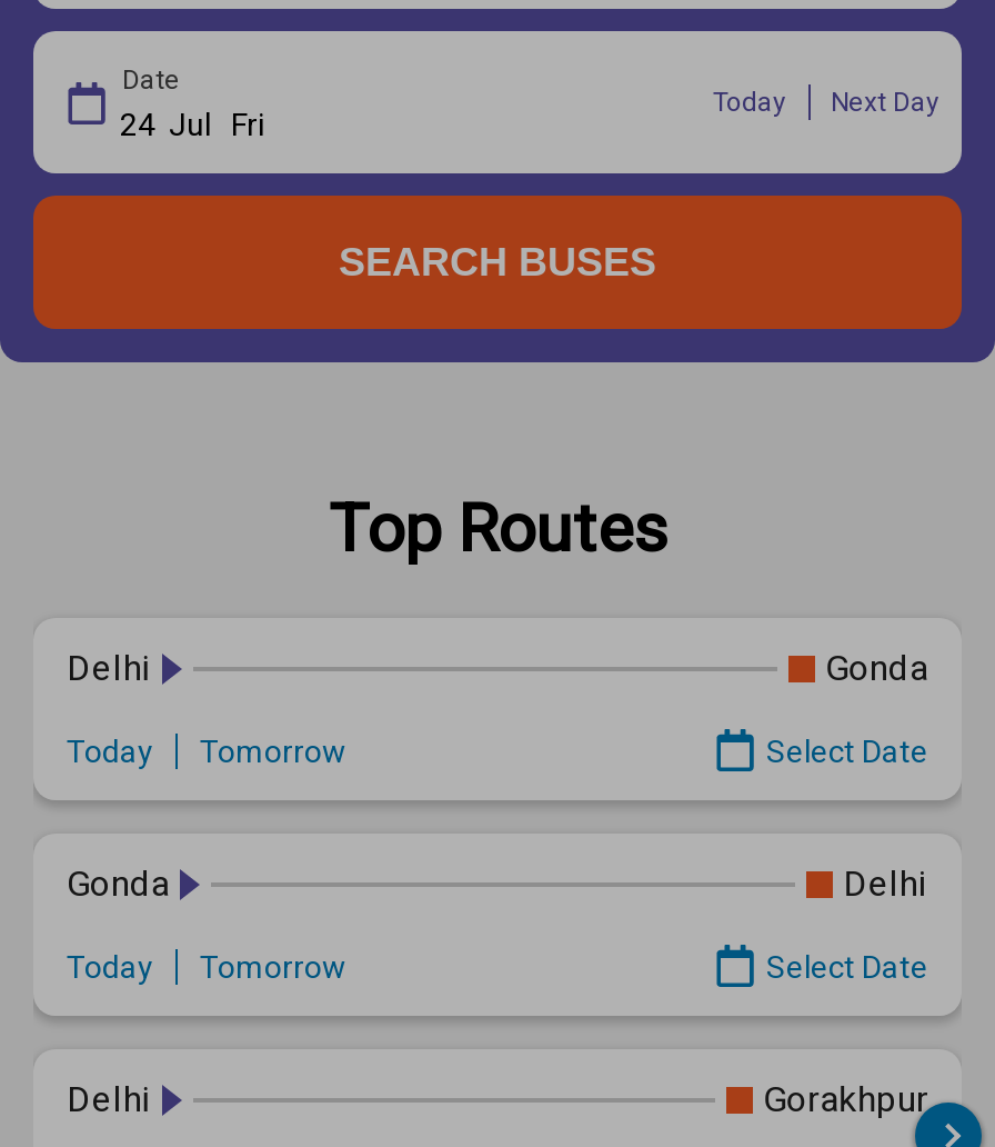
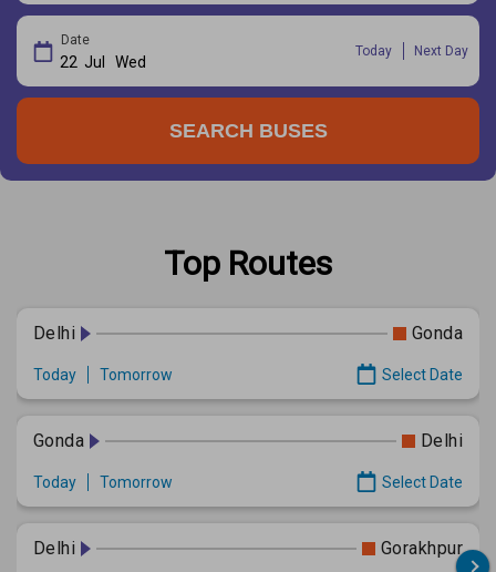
[120,107,264,142] 24 Jul Fri -> [60,53,146,71] 22 Jul Wed

